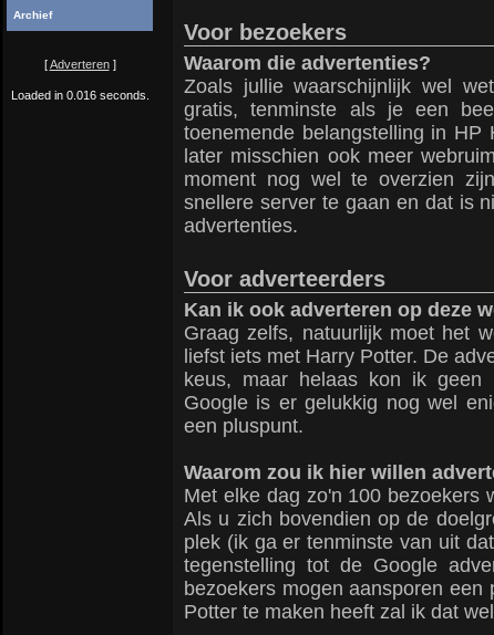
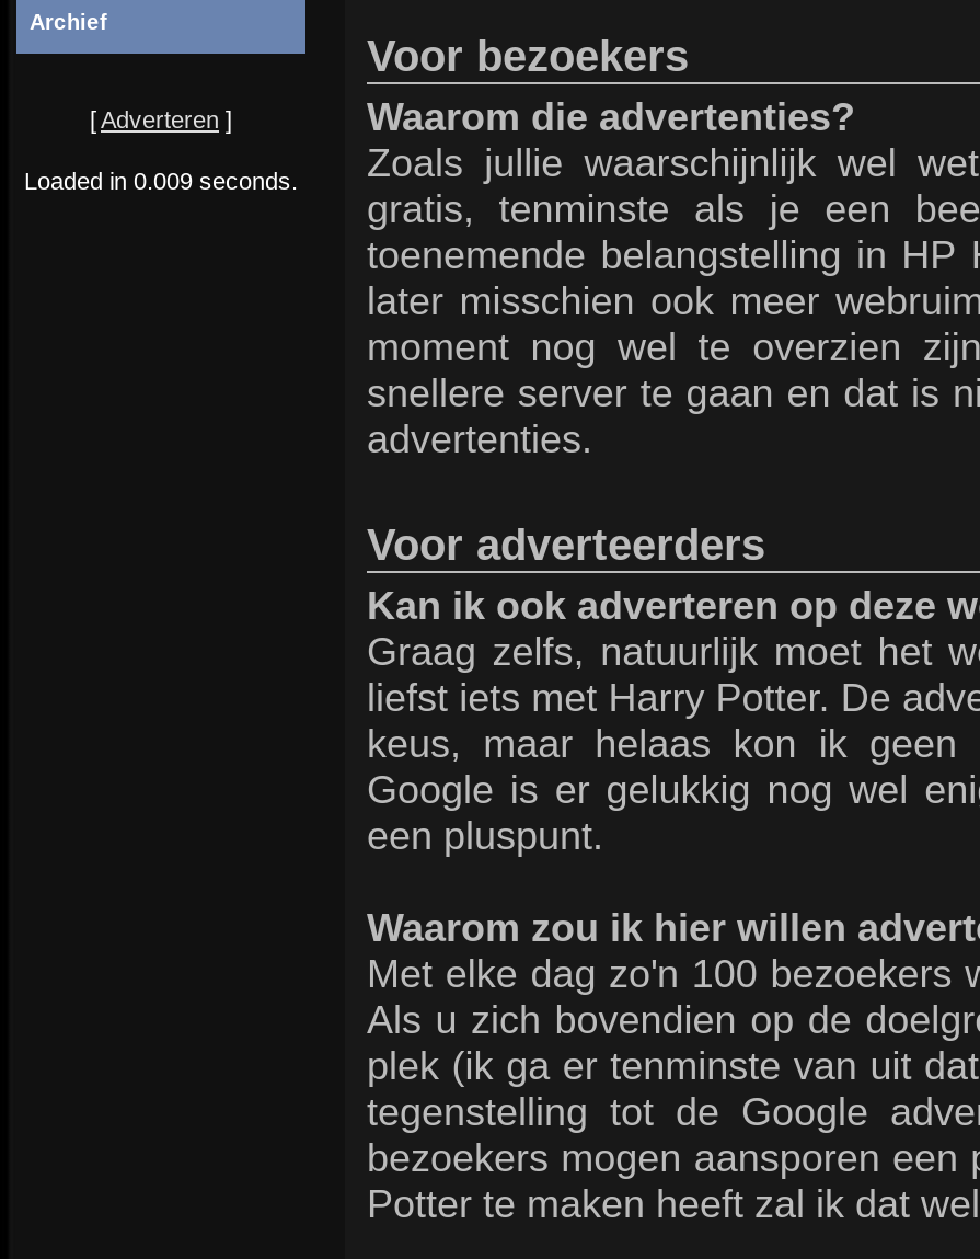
[11,89,149,102] Loaded in 0.016 seconds. -> [24,168,298,194] Loaded in 0.009 seconds.

